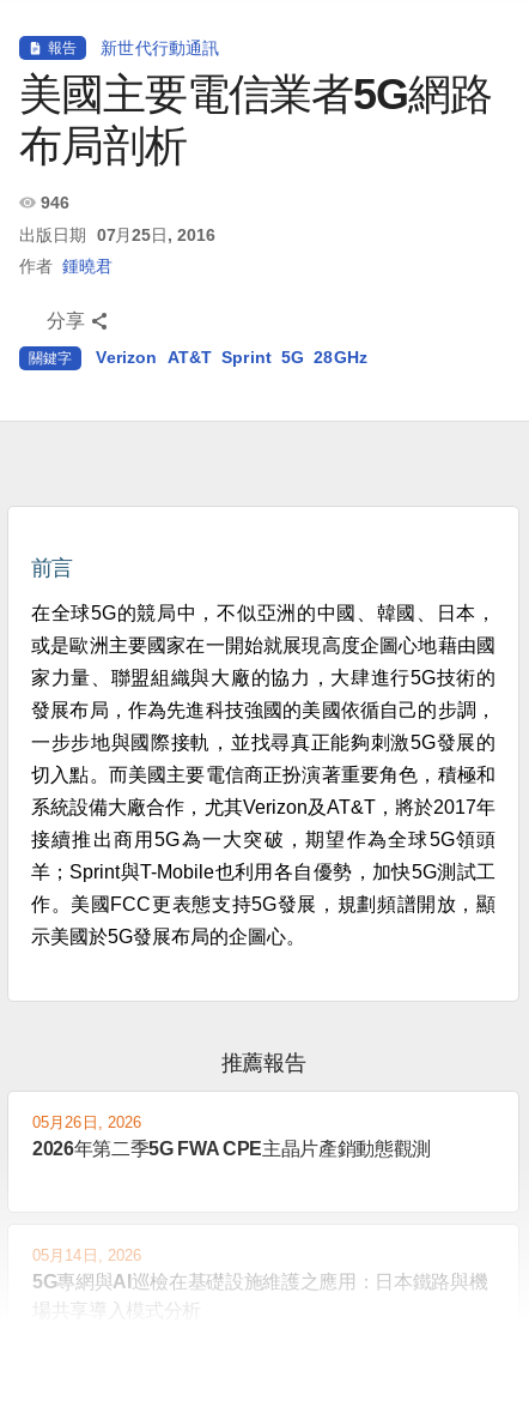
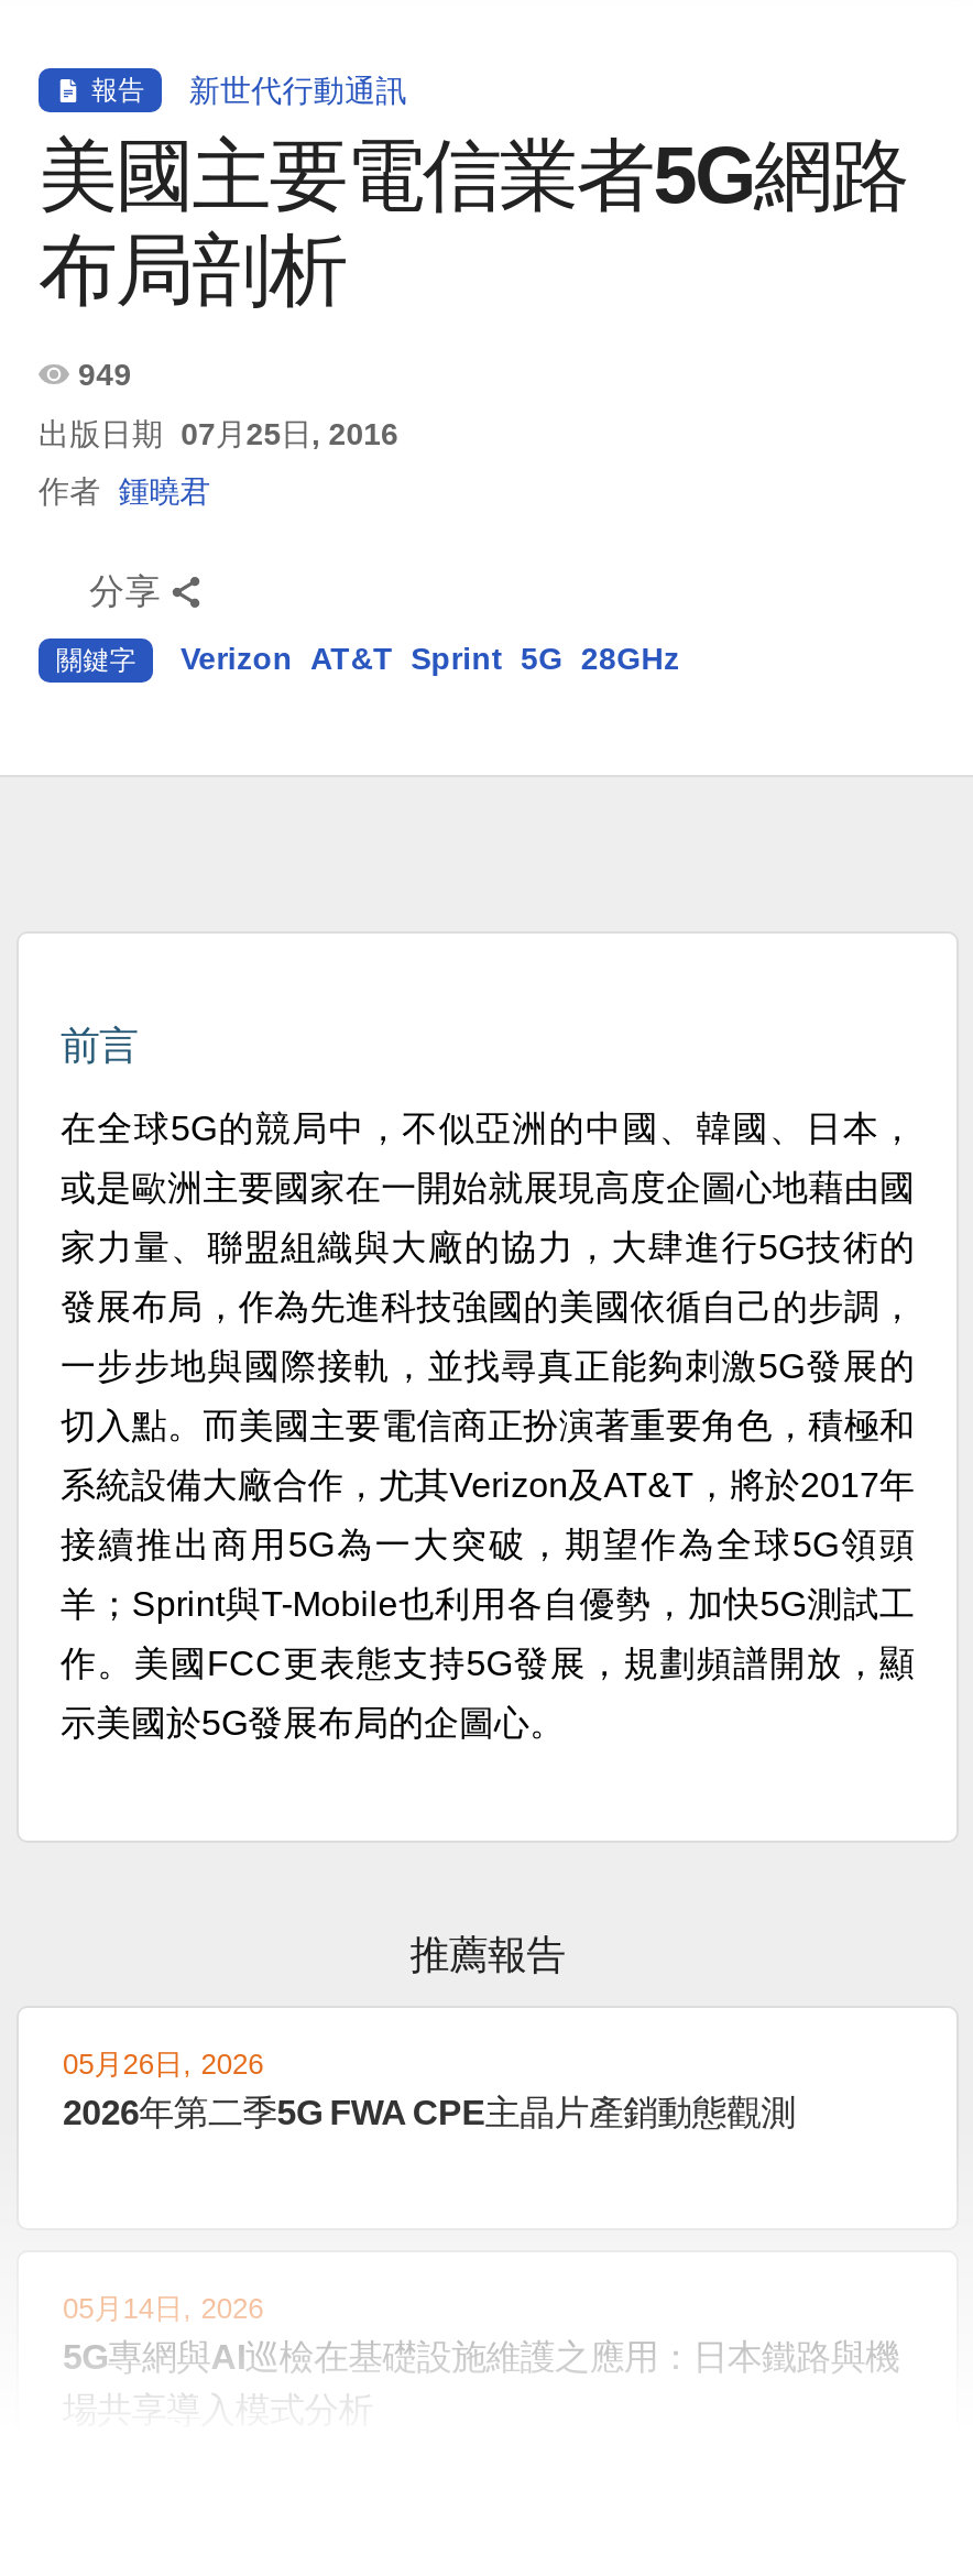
[41,192,70,212] 946 -> [78,356,132,391] 949

